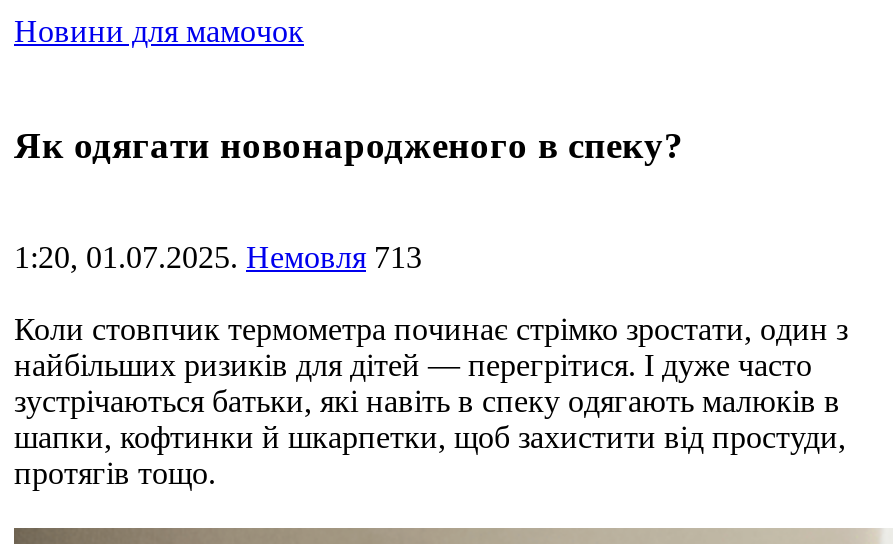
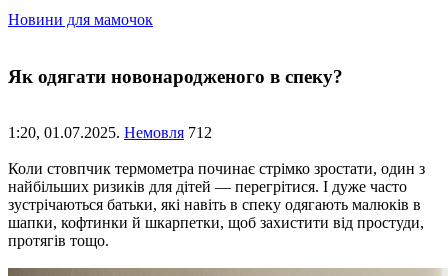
[14,241,422,275] 1:20, 01.07.2025. Немовля 713 -> [8,124,212,141] 1:20, 01.07.2025. Немовля 712

